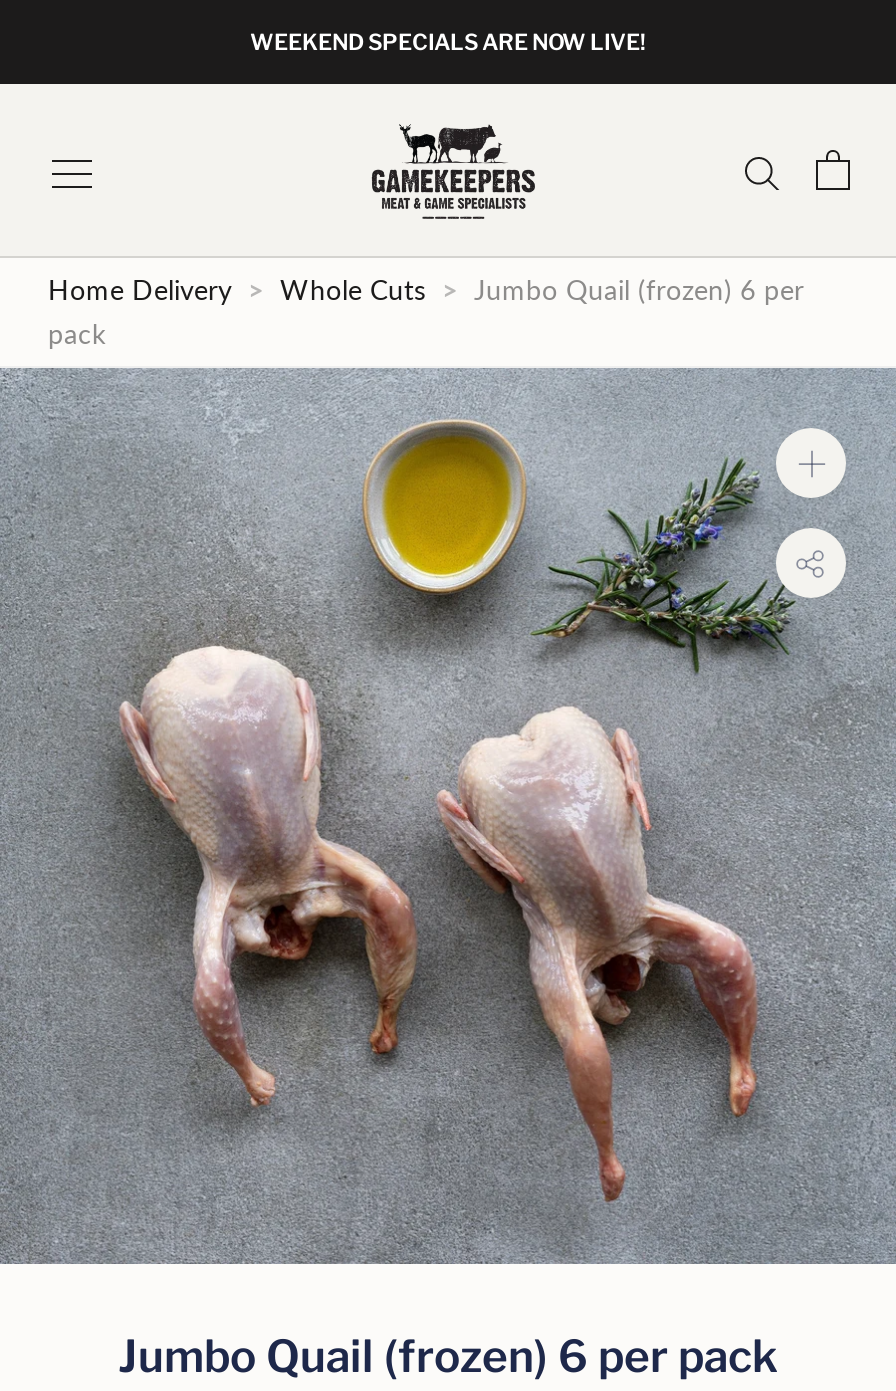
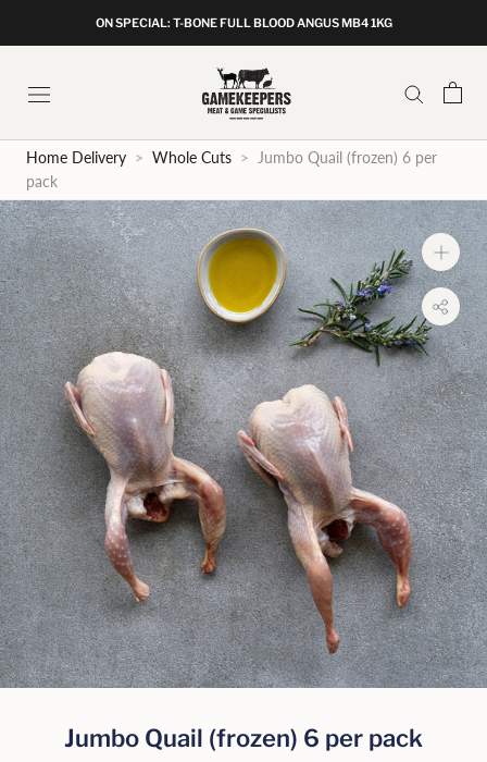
[250,28,646,56] WEEKEND SPECIALS ARE NOW LIVE! -> [95,15,392,30] ON SPECIAL: T-BONE FULL BLOOD ANGUS MB4 1KG

